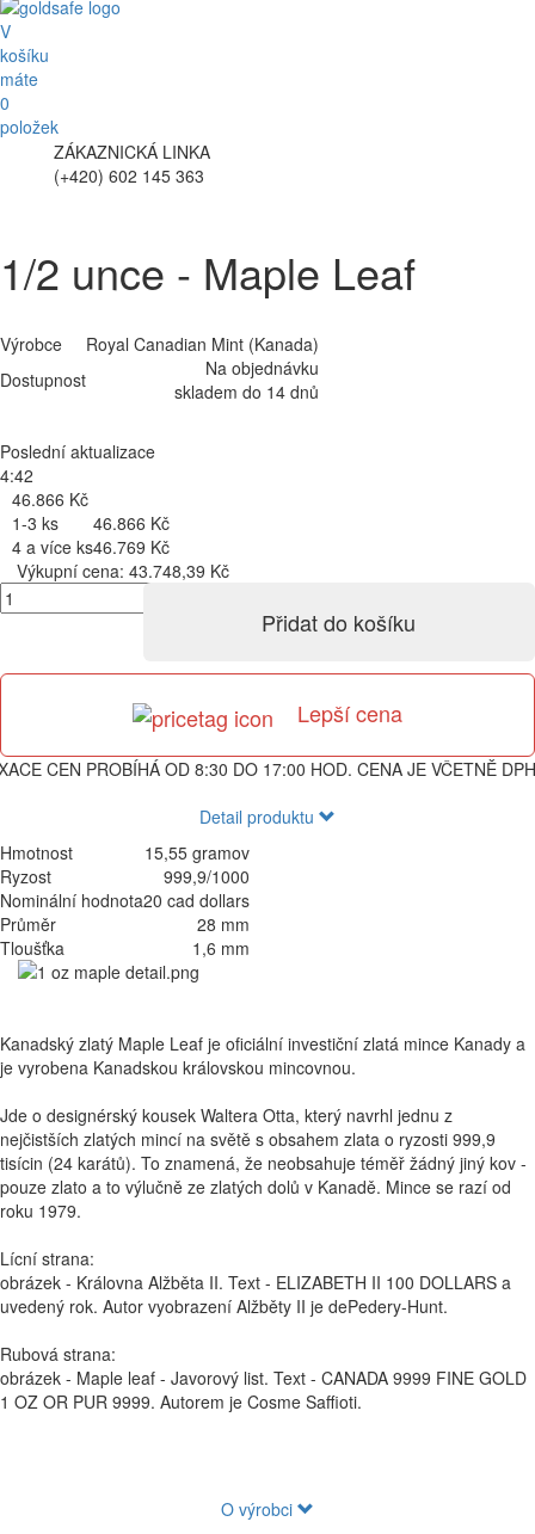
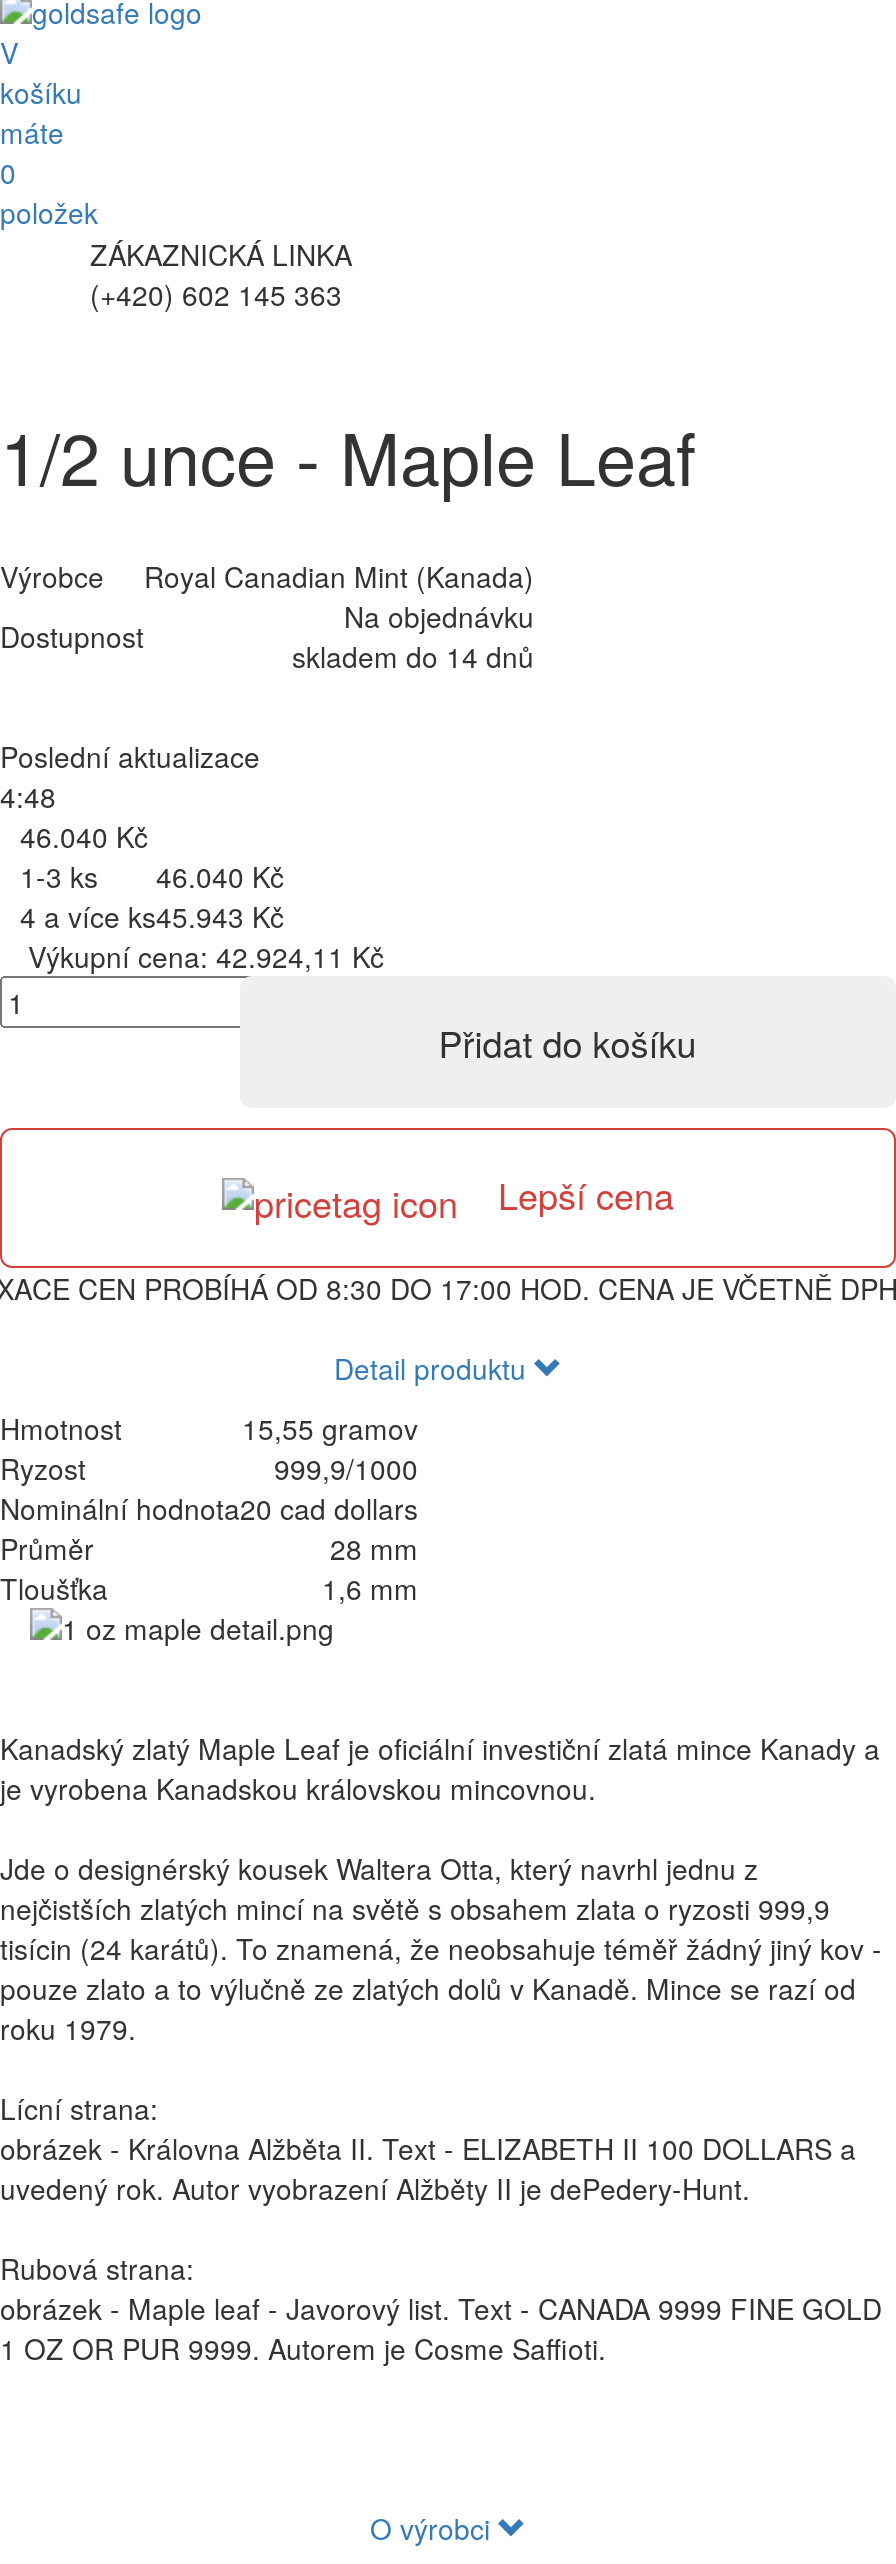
[0,464,33,487] 4:42 -> [0,777,56,817] 4:48
[12,487,88,511] 46.866 Kč -> [20,817,148,857] 46.040 Kč
[12,511,170,535] 1-3 ks 46.866 Kč -> [20,857,284,897] 1-3 ks 46.040 Kč
[12,535,170,559] 4 a více ks46.769 Kč -> [20,897,284,937] 4 a více ks45.943 Kč
[12,559,229,583] Výkupní cena: 43.748,39 Kč -> [20,937,384,977] Výkupní cena: 42.924,11 Kč

